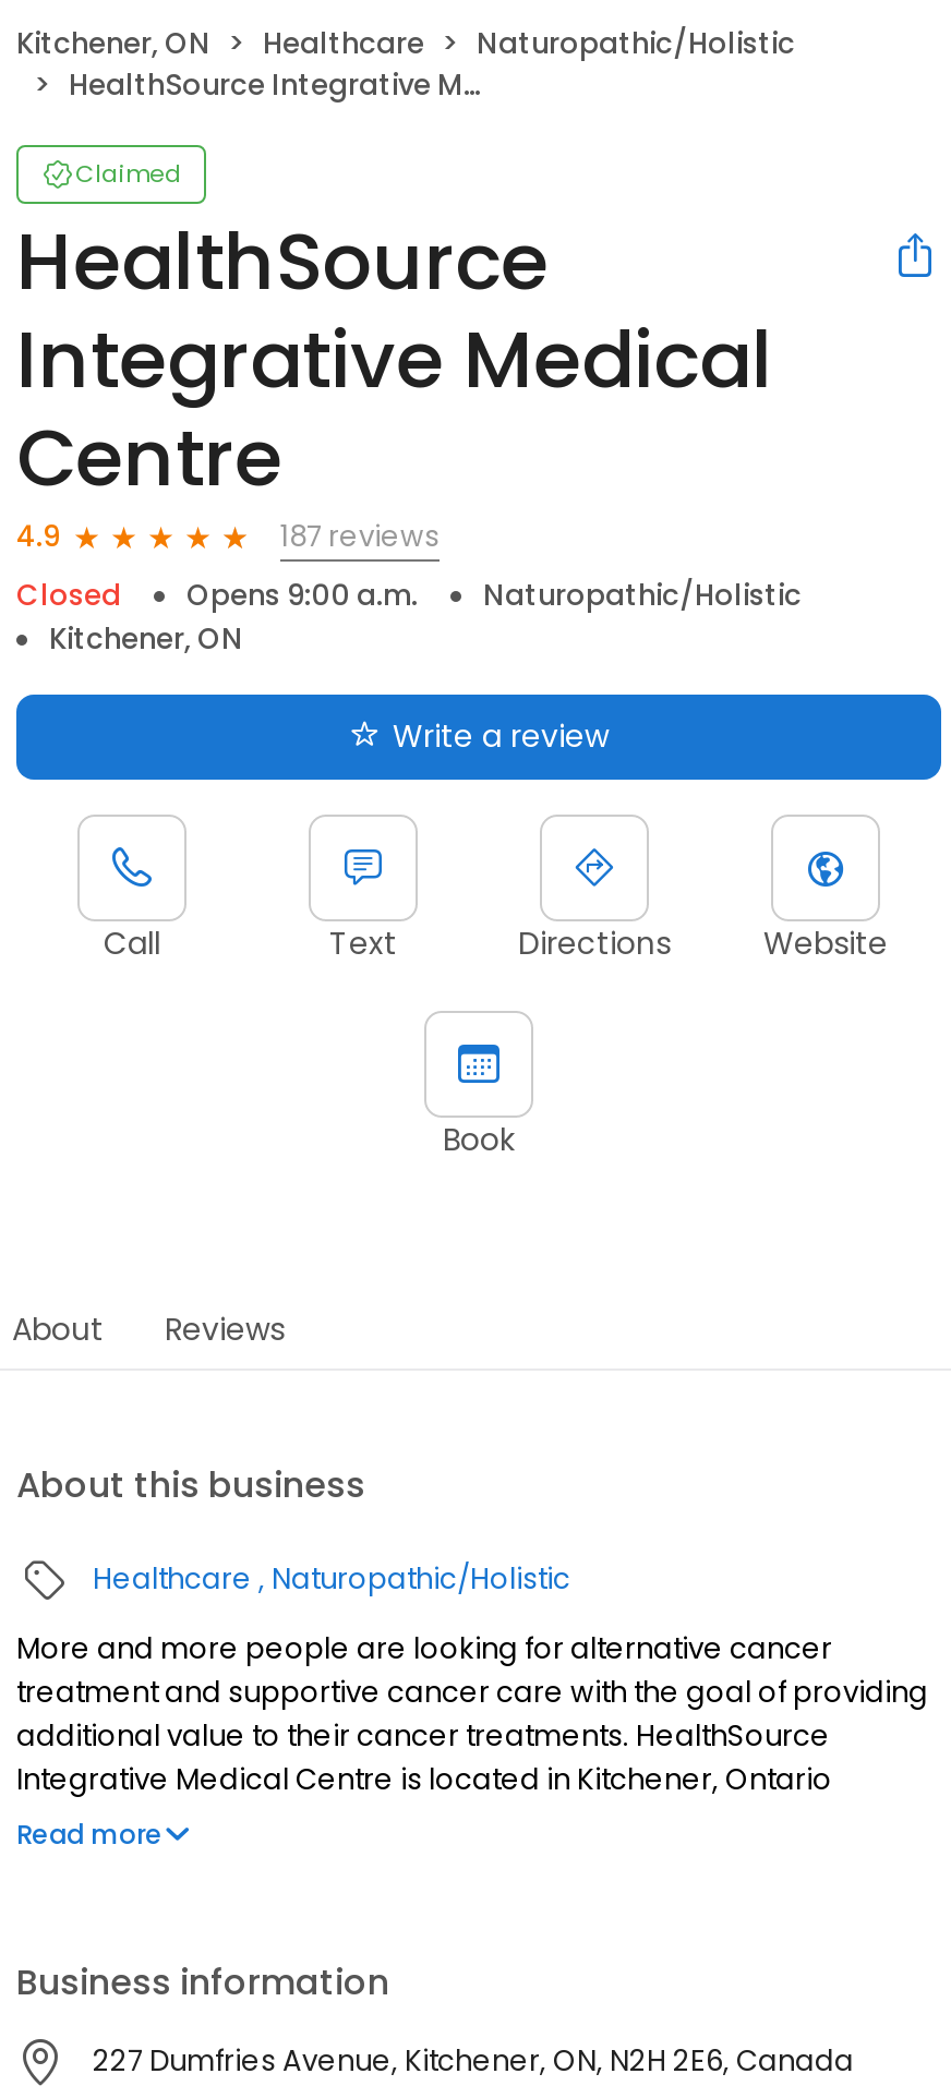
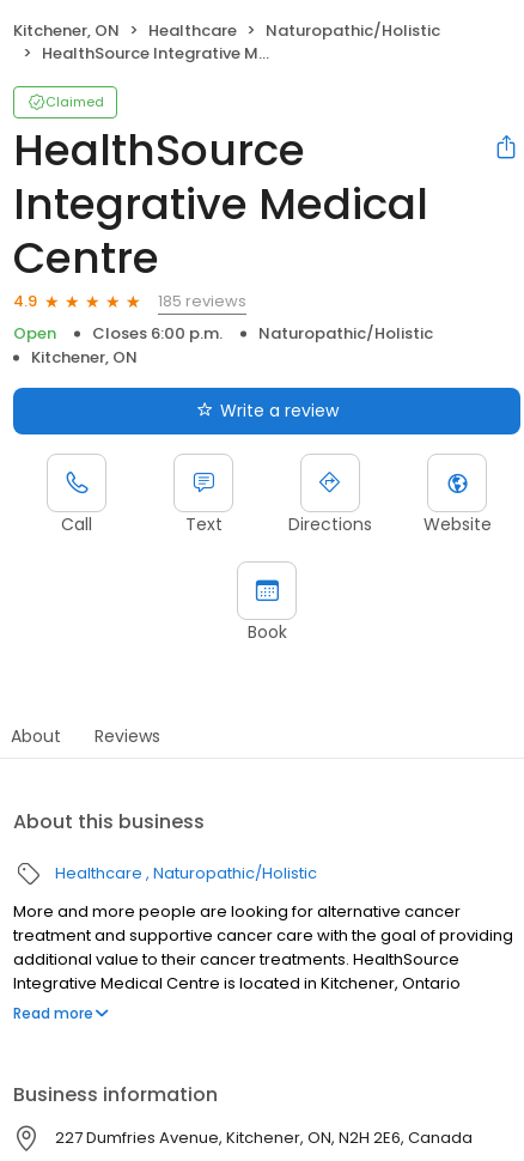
[16,516,440,616] 187 reviews | Closed | Opens 9:00 a.m. -> [13,290,246,345] 185 reviews | Open | Closes 6:00 p.m.

